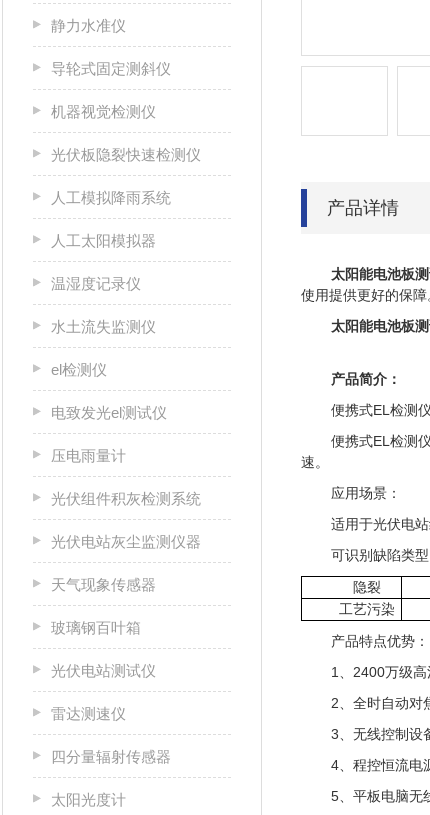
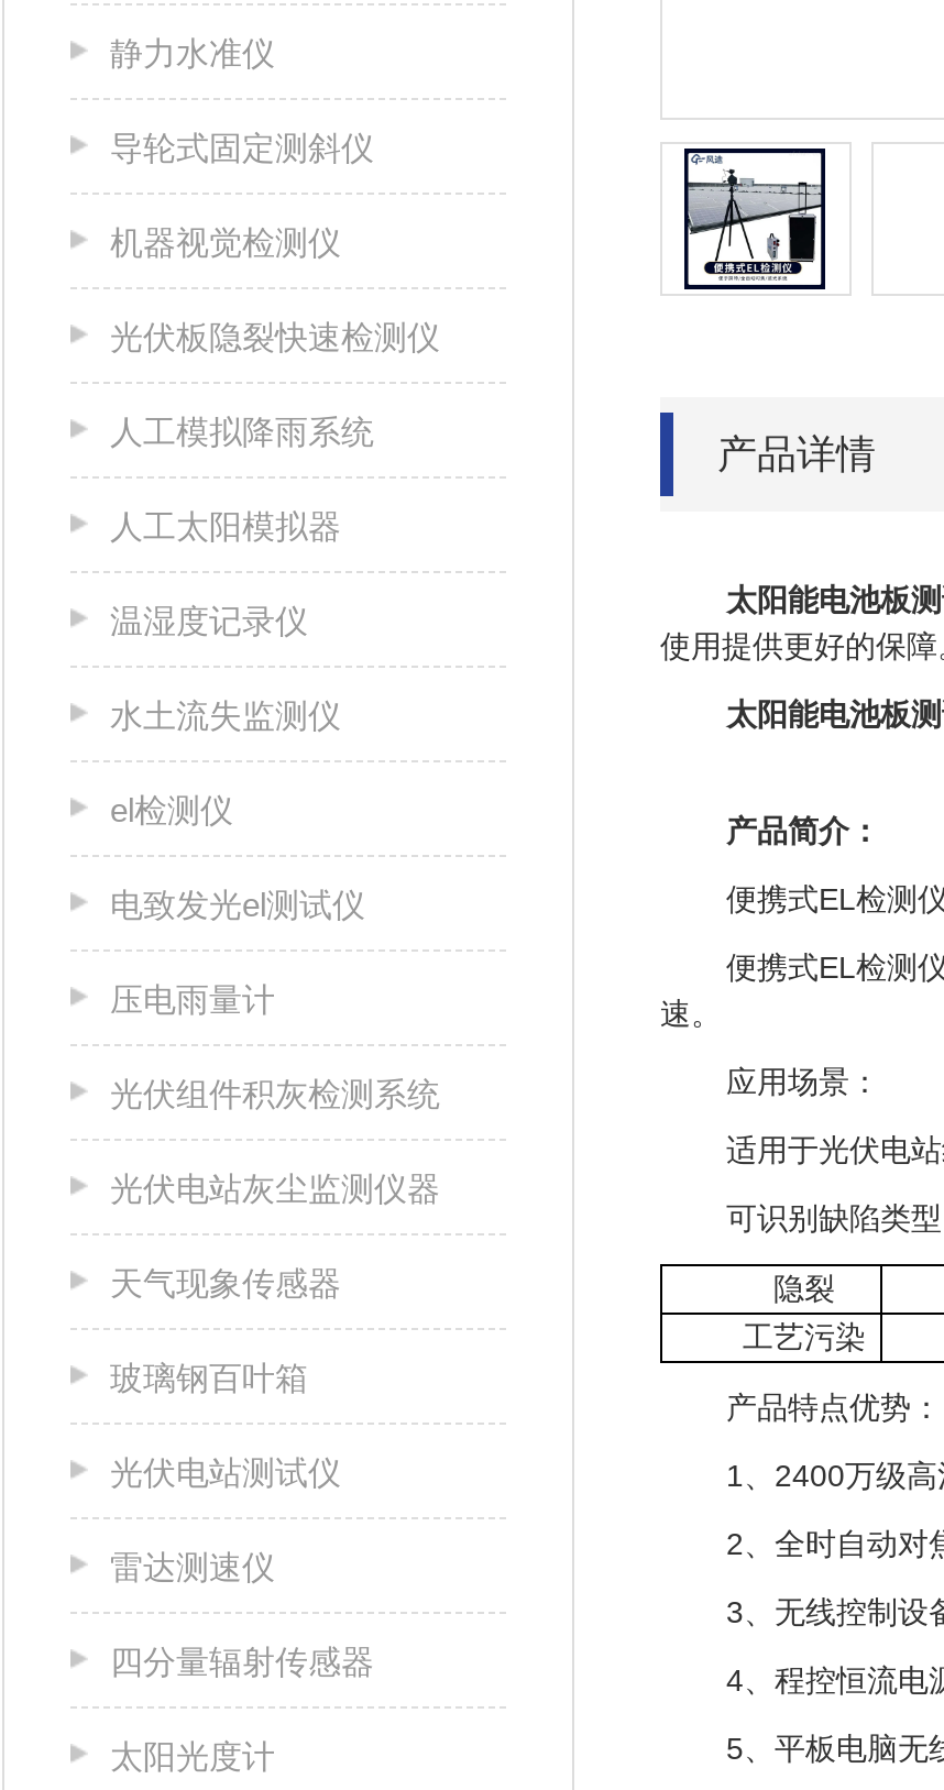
none -> [682,146,827,292] [image]

